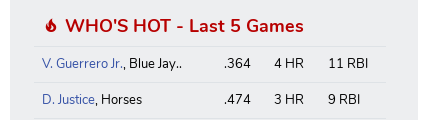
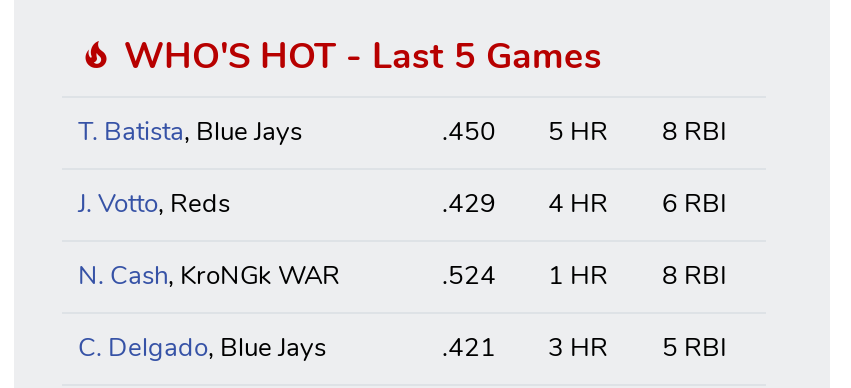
[42,55,251,73] V. Guerrero Jr., Blue Jay.. | .364 -> [78,114,726,222] T. Batista, Blue Jays | .450 | 5 HR | 8 RBI | J. Votto, Reds | .429
[42,55,368,109] 11 RBI | D. Justice, Horses | .474 -> [78,186,726,366] 6 RBI | N. Cash, KroNGk WAR | .524 | 1 HR | 8 RBI | C. Delgado, Blue Jays | .421
[328,91,360,109] 9 RBI -> [662,330,726,366] 5 RBI

